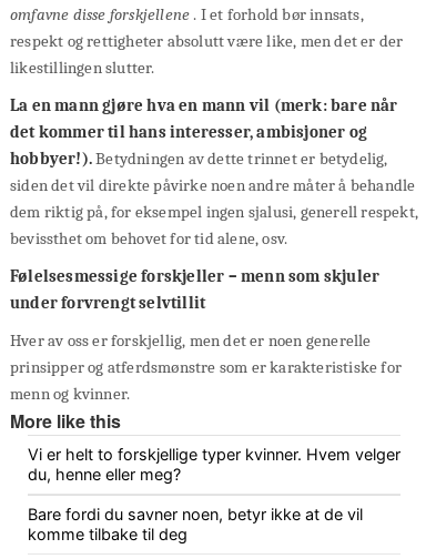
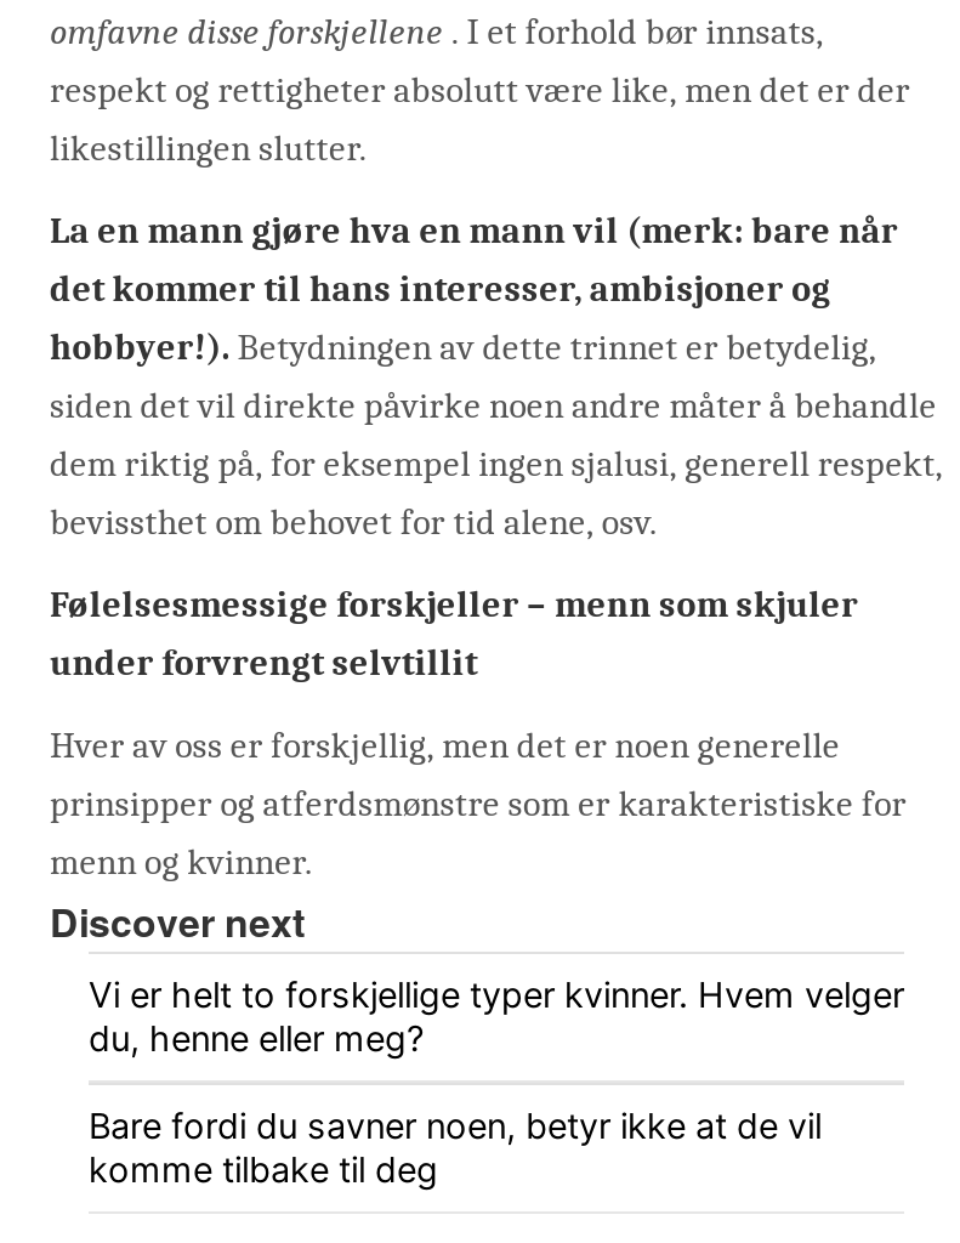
[10,408,121,434] More like this -> [50,894,305,950] Discover next

